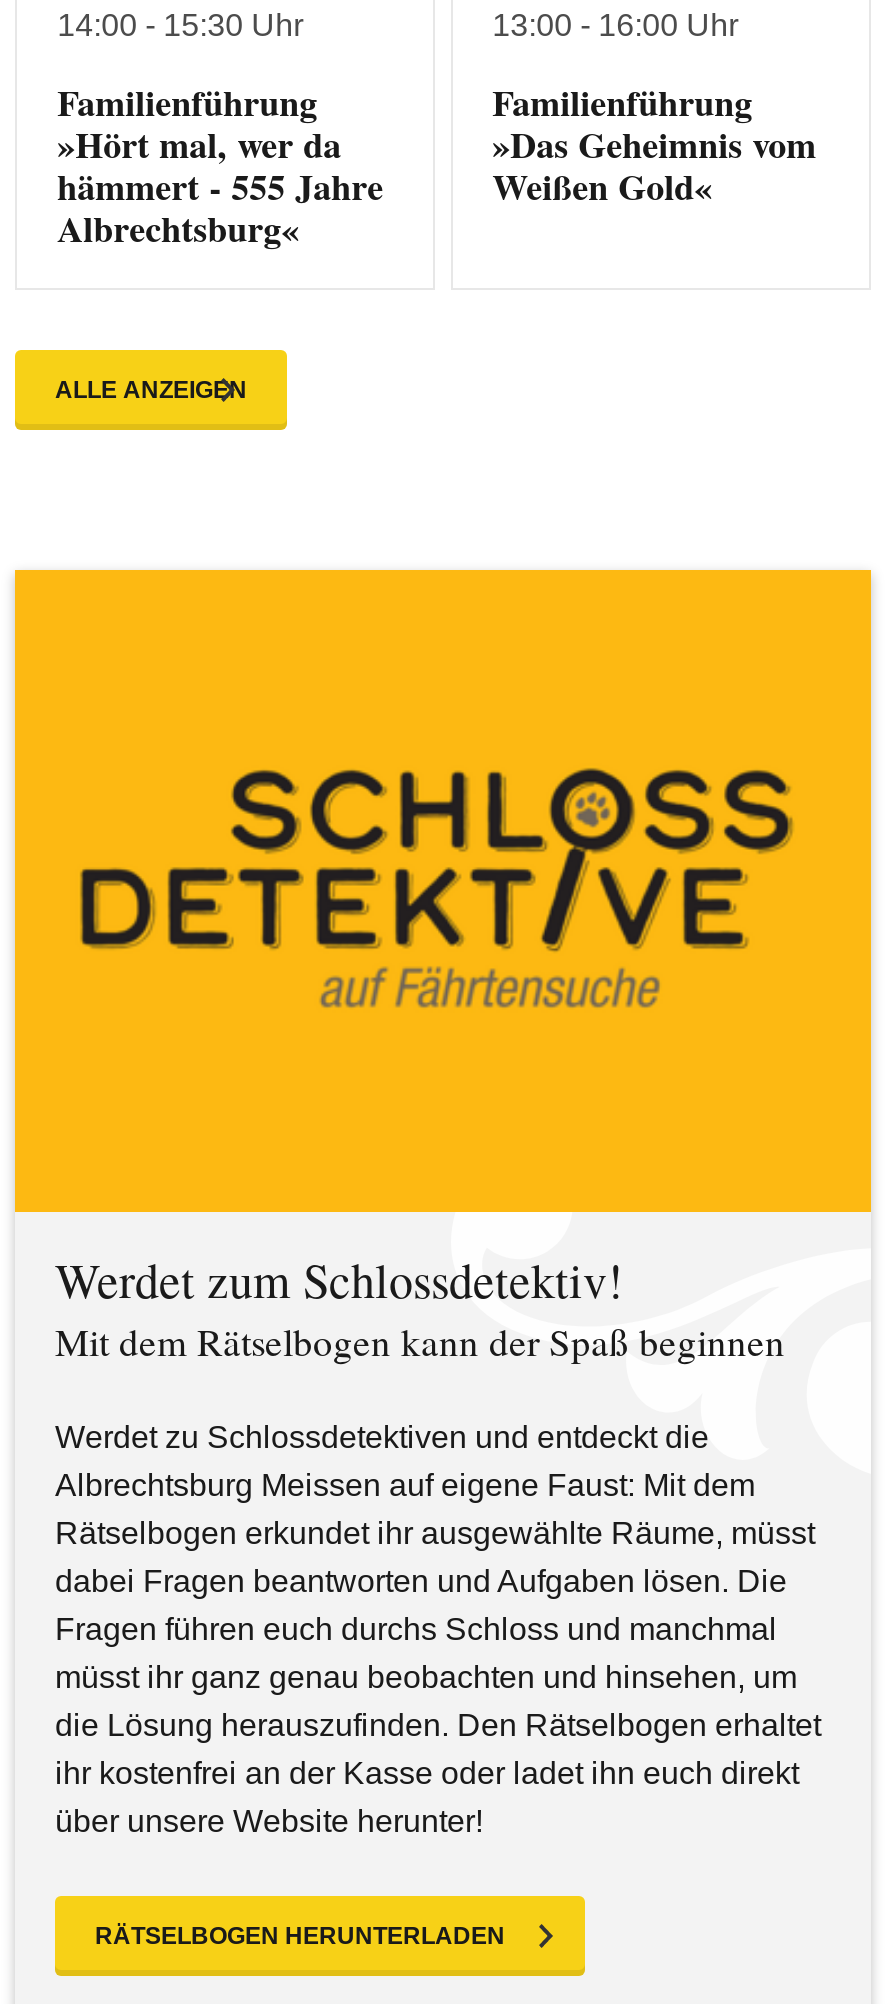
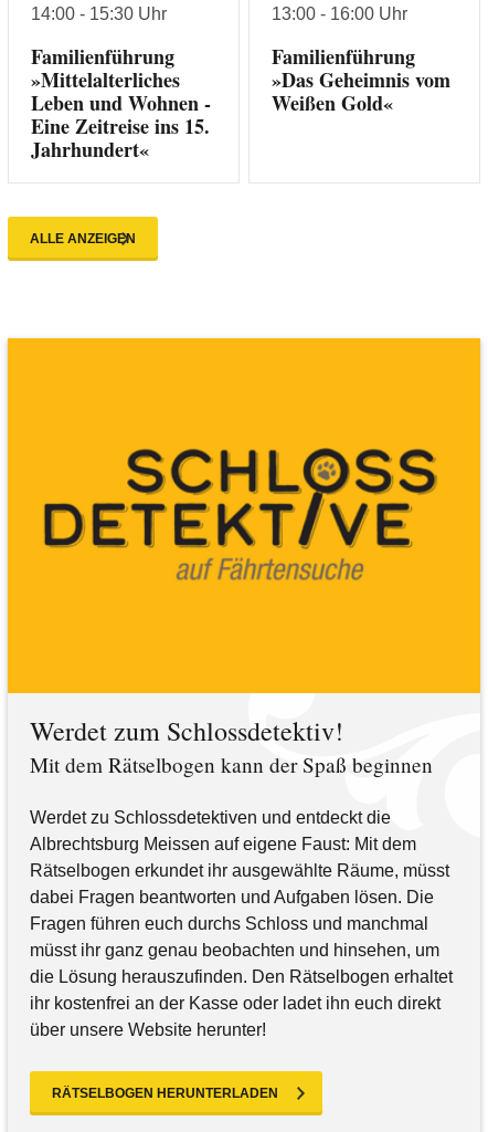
[57,117,383,253] »Hört mal, wer da | hämmert - 555 Jahre | Albrechtsburg« -> [31,65,211,163] »Mittelalterliches | Leben und Wohnen - | Eine Zeitreise ins 15. | Jahrhundert«

